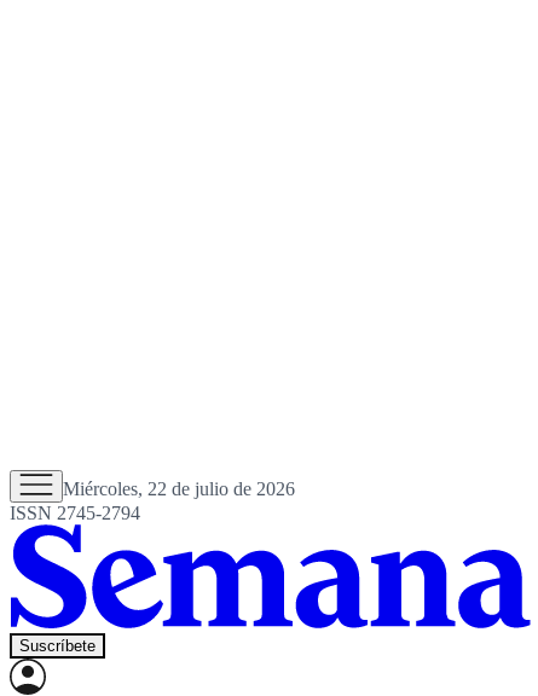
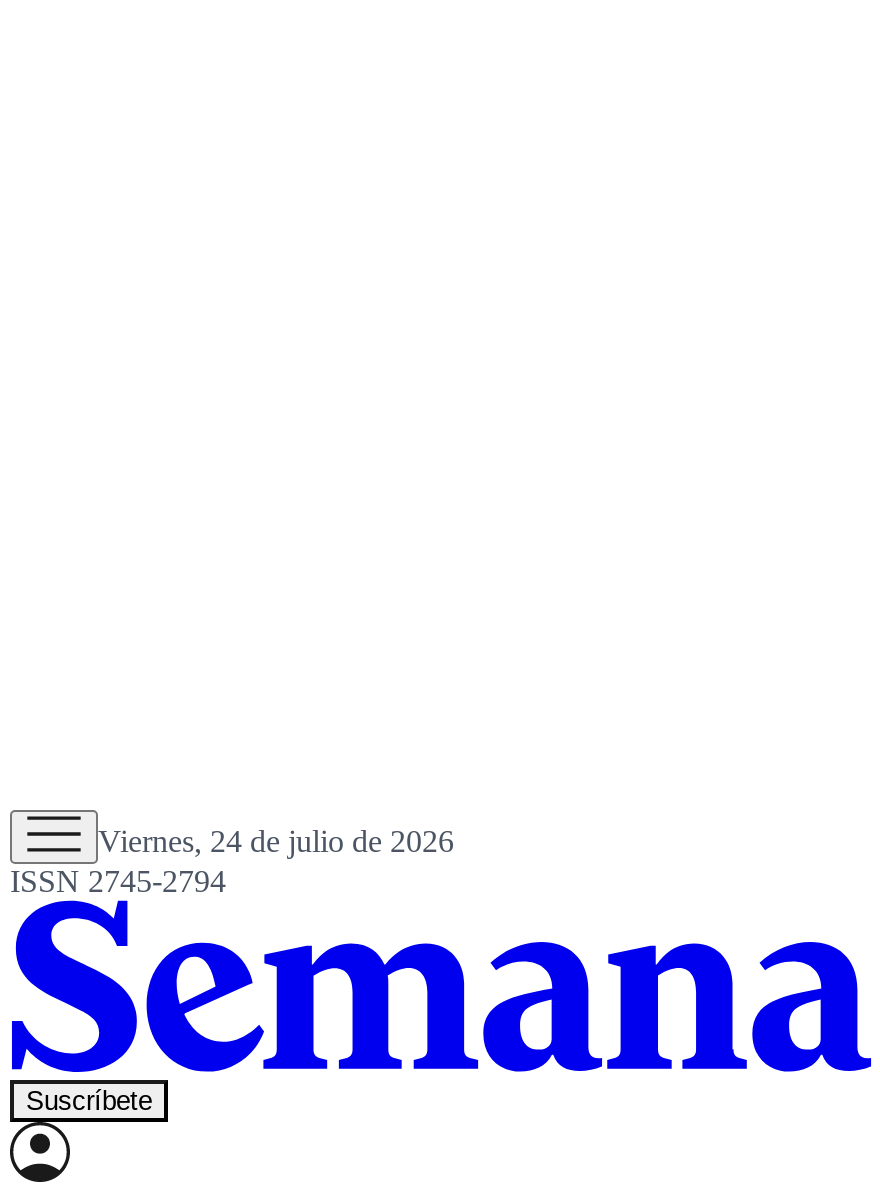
[63,478,295,499] Miércoles, 22 de julio de 2026 -> [98,824,454,858] Viernes, 24 de julio de 2026

